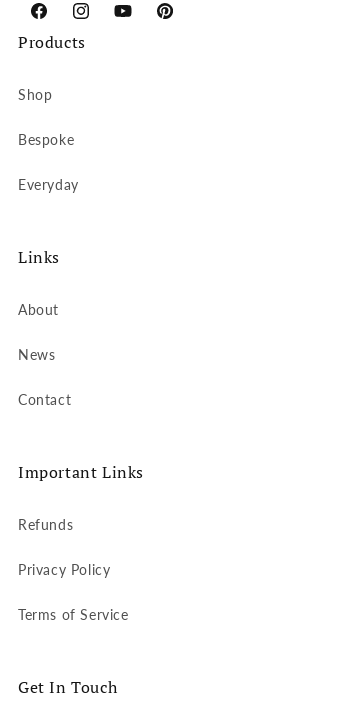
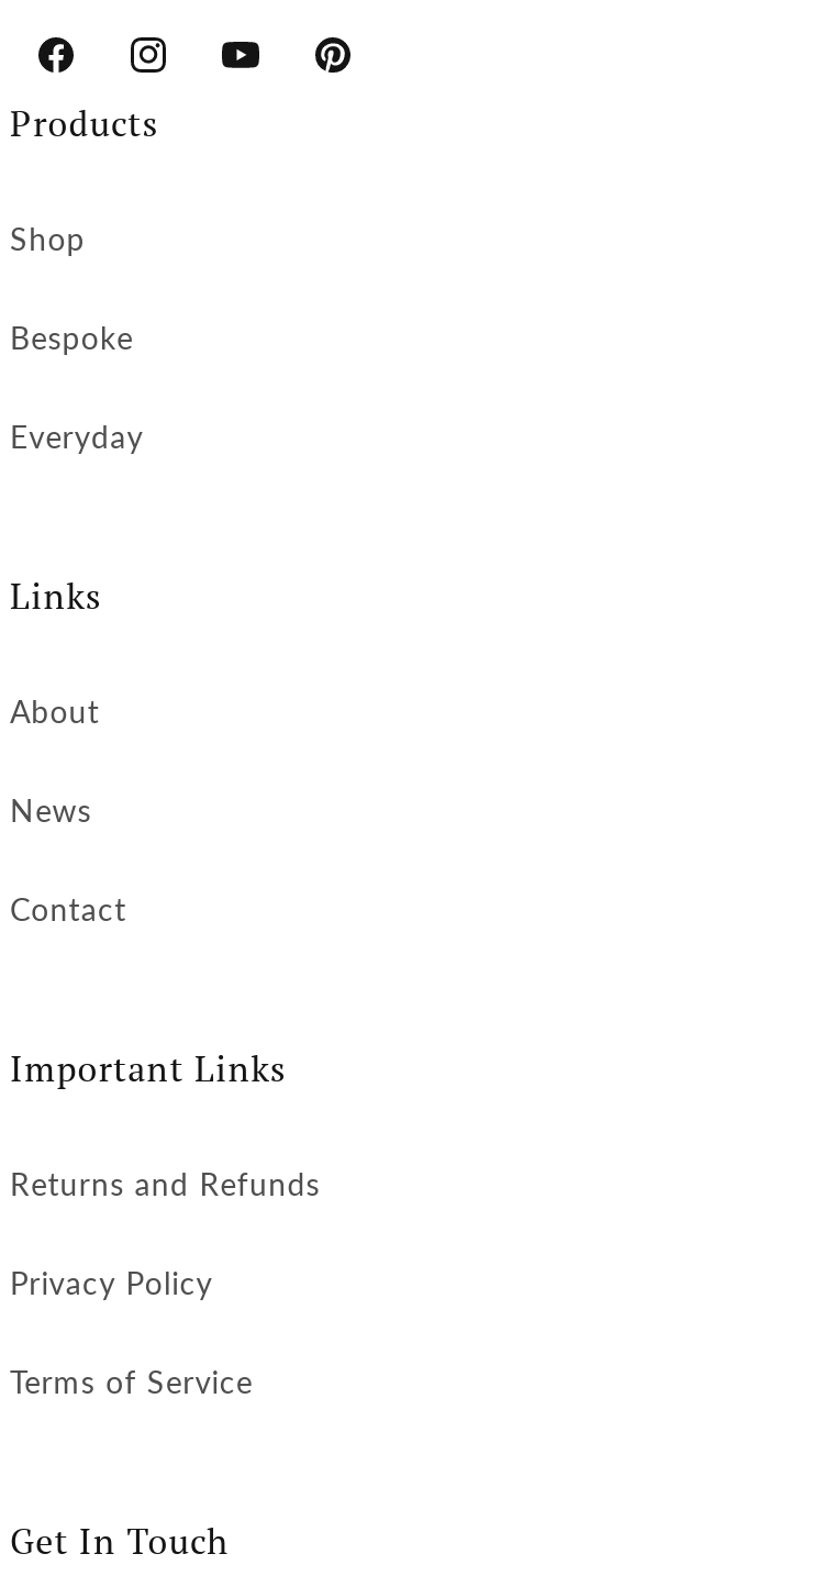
[18,516,73,533] Refunds -> [10,1165,321,1202] Returns and Refunds

